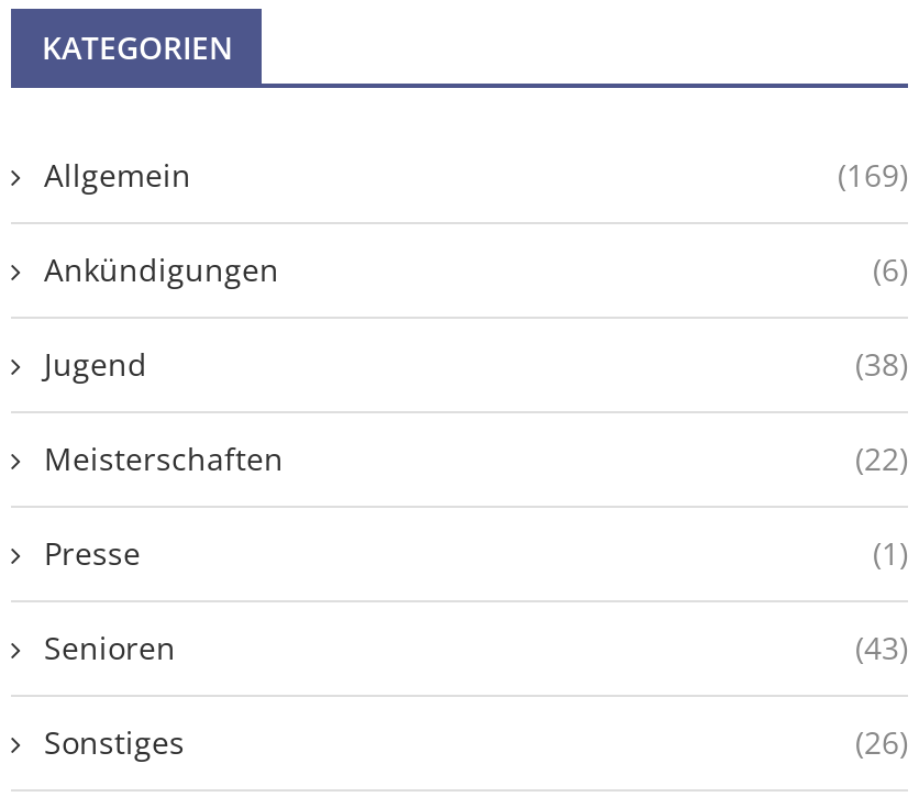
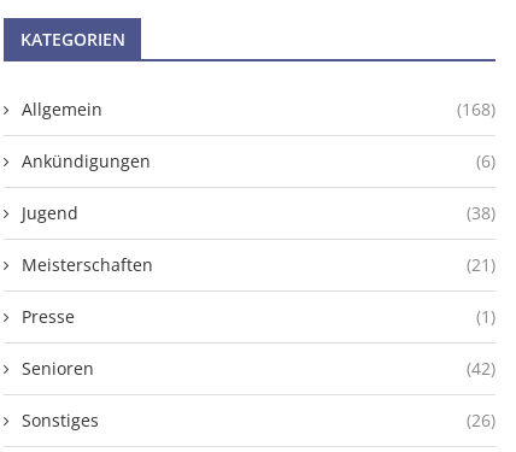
[838,154,908,195] (169) -> [457,98,496,120] (168)
[855,437,908,479] (22) -> [467,253,496,276] (21)
[855,626,908,668] (43) -> [467,357,496,380] (42)

